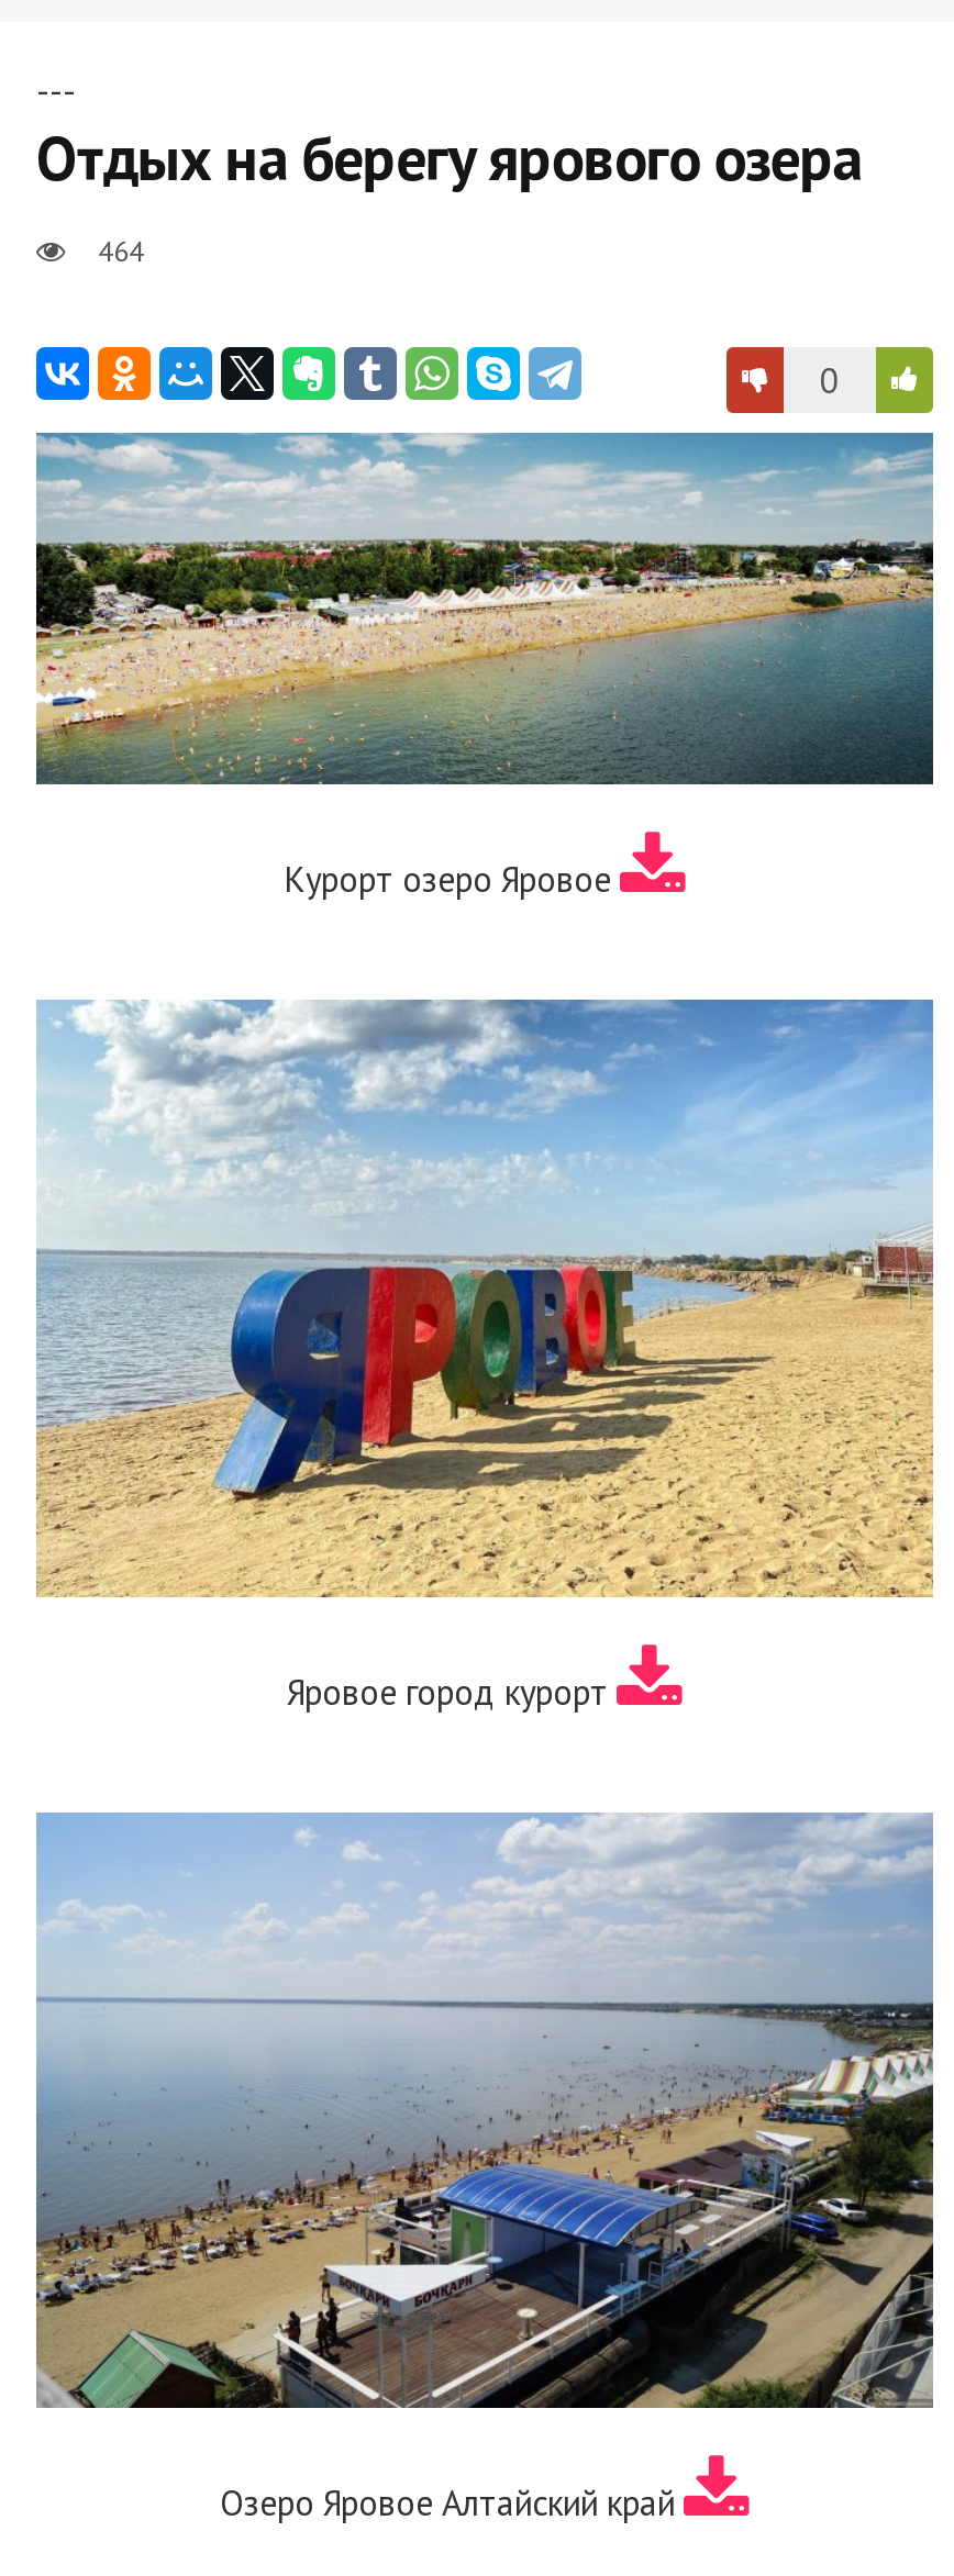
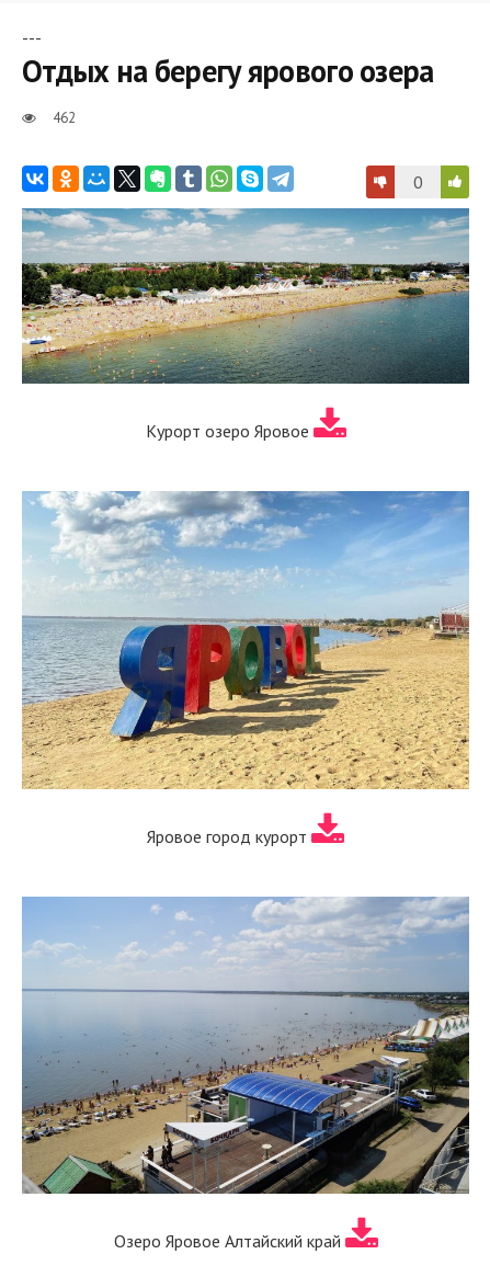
[91,233,144,270] 464 -> [49,109,76,127] 462

